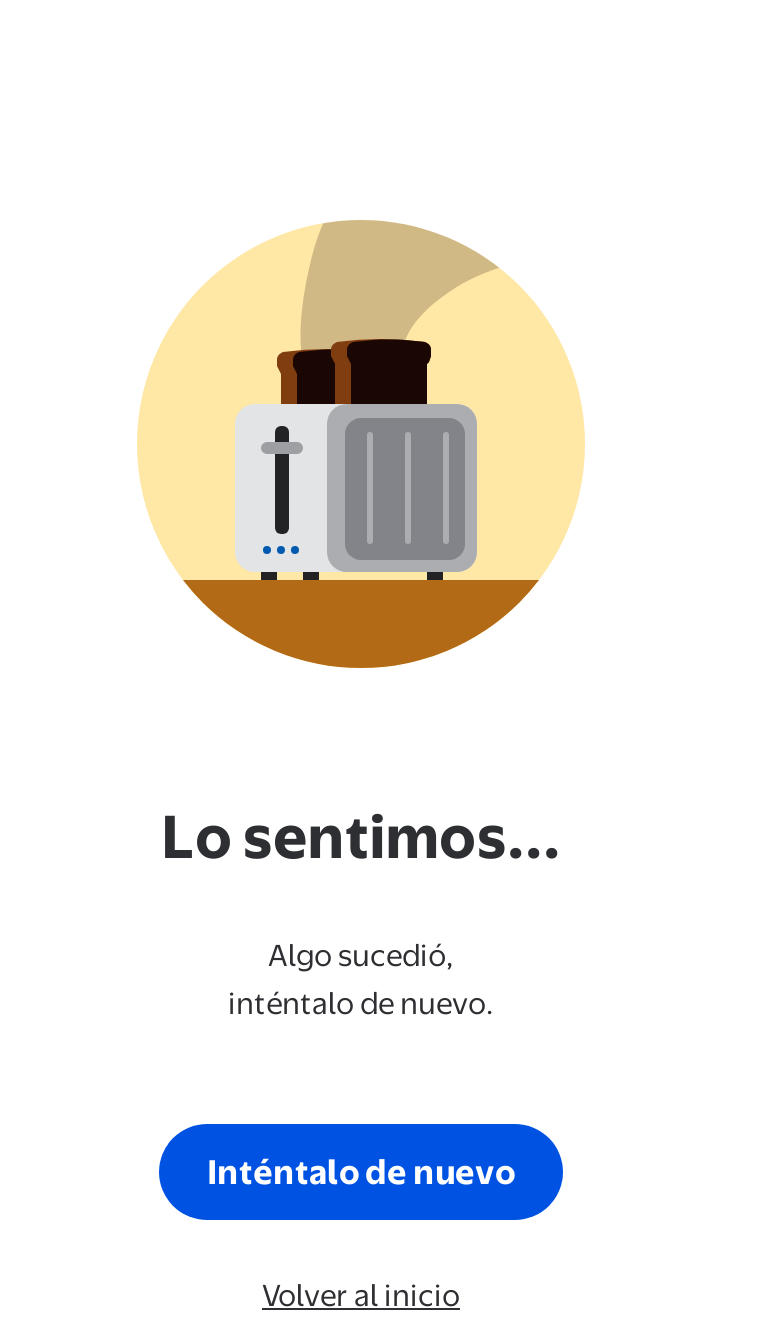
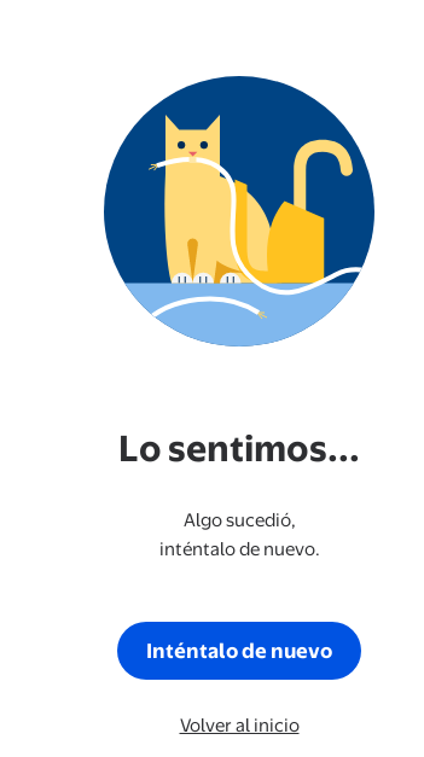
[137,220,585,670] [image] -> [103,75,376,348] [image]

